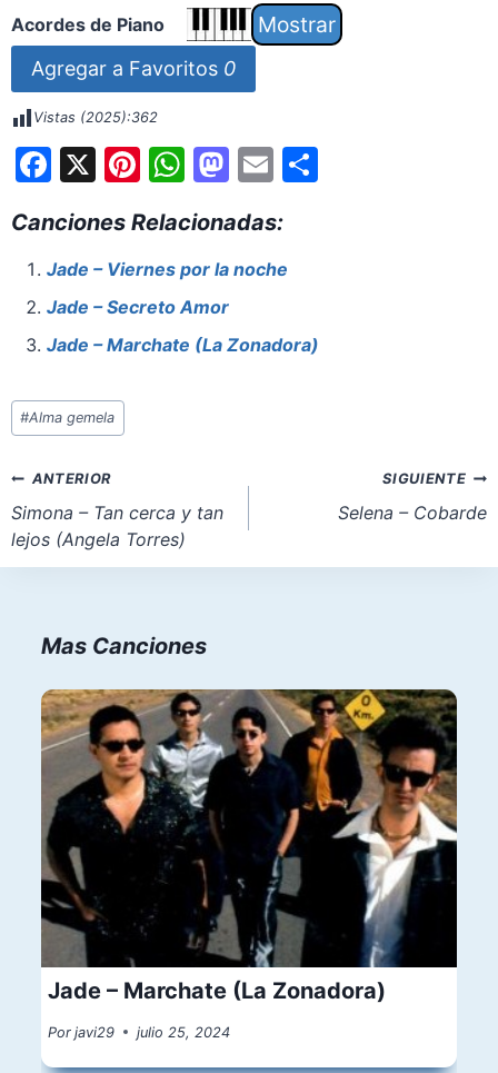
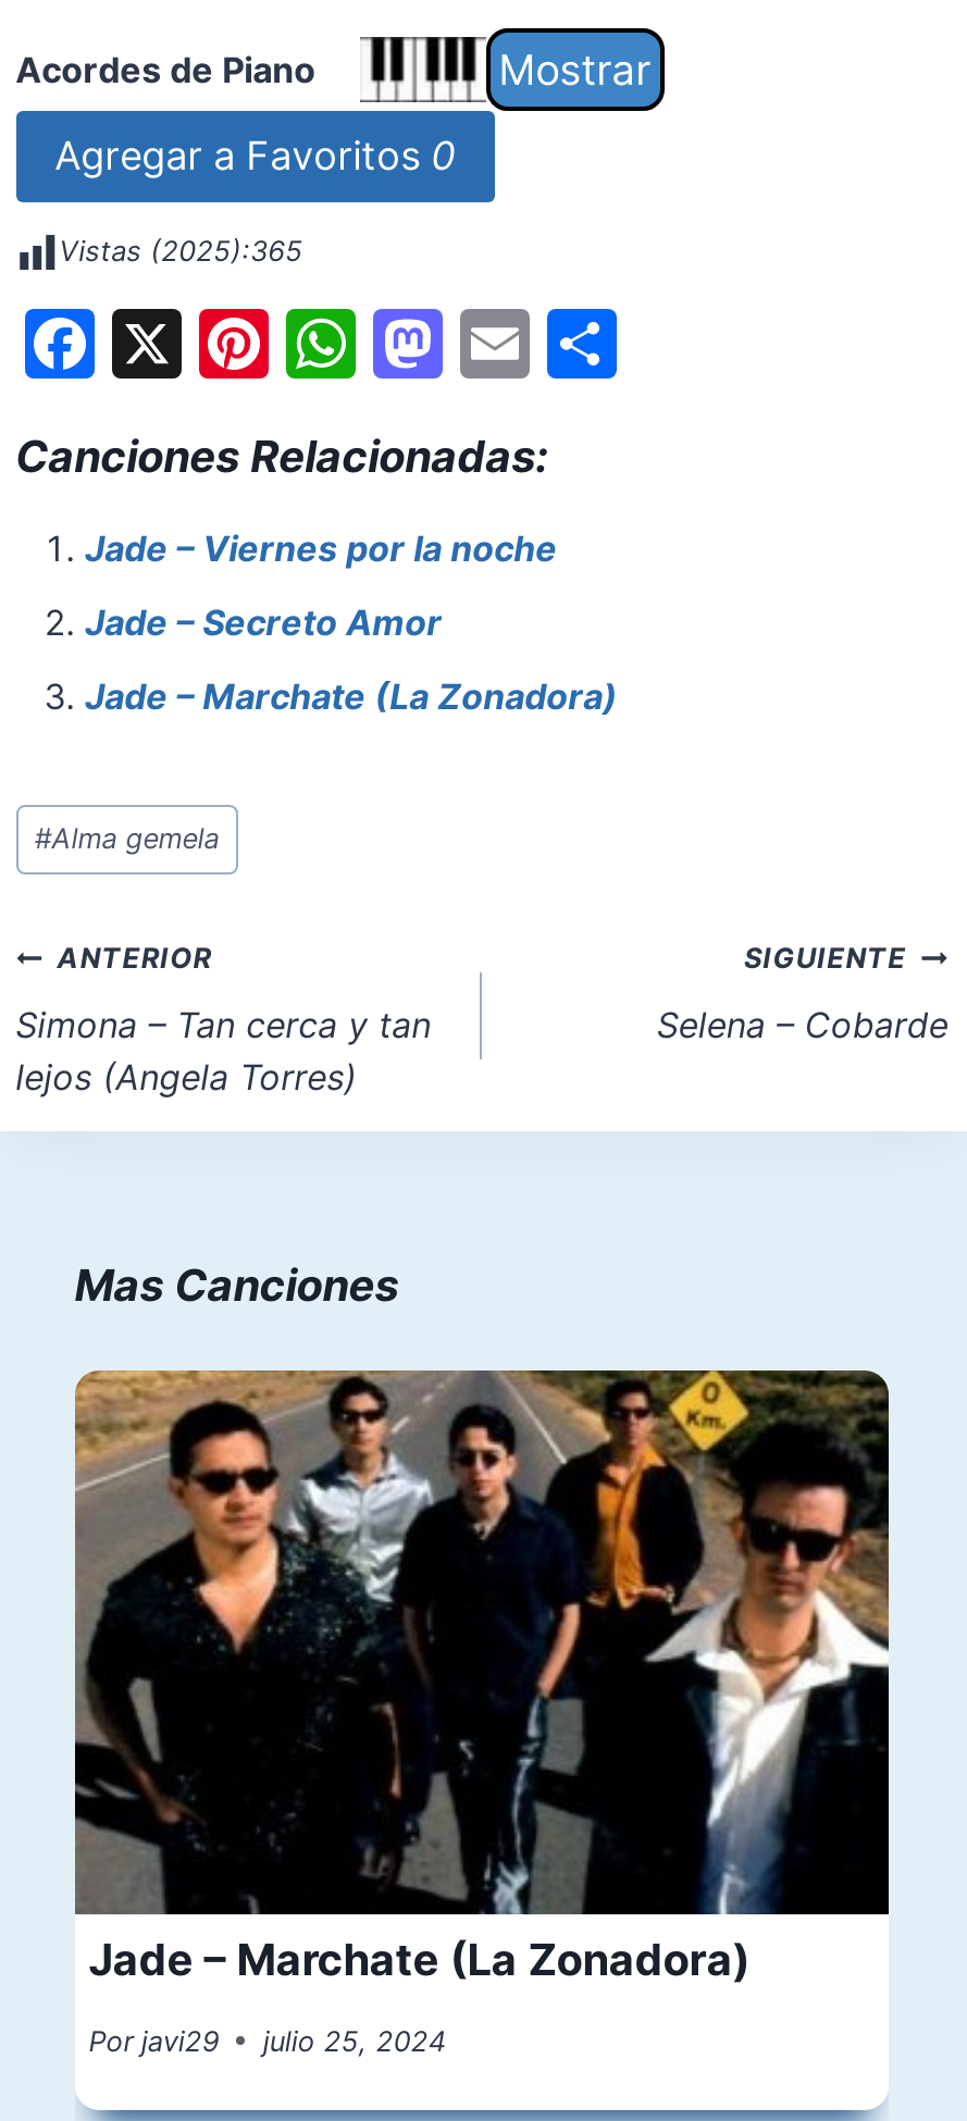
[33,110,157,126] Vistas (2025):362 -> [59,236,303,269] Vistas (2025):365

